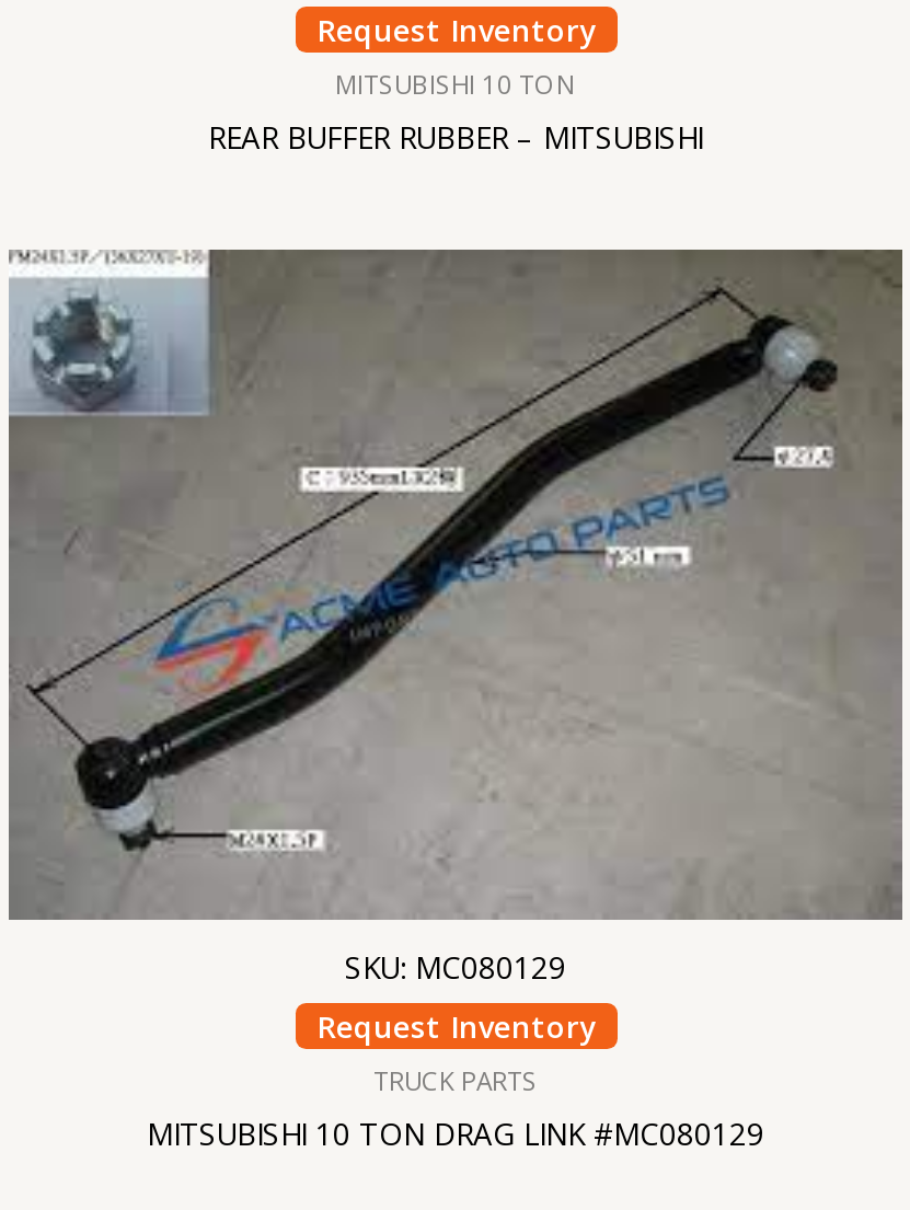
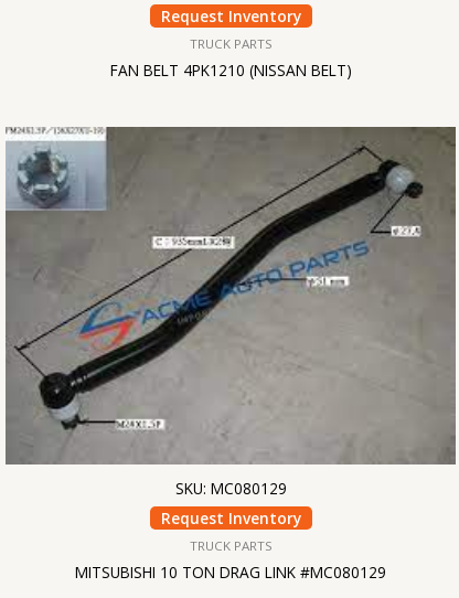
[208,69,703,158] MITSUBISHI 10 TON | REAR BUFFER RUBBER – MITSUBISHI -> [110,36,351,81] TRUCK PARTS | FAN BELT 4PK1210 (NISSAN BELT)

